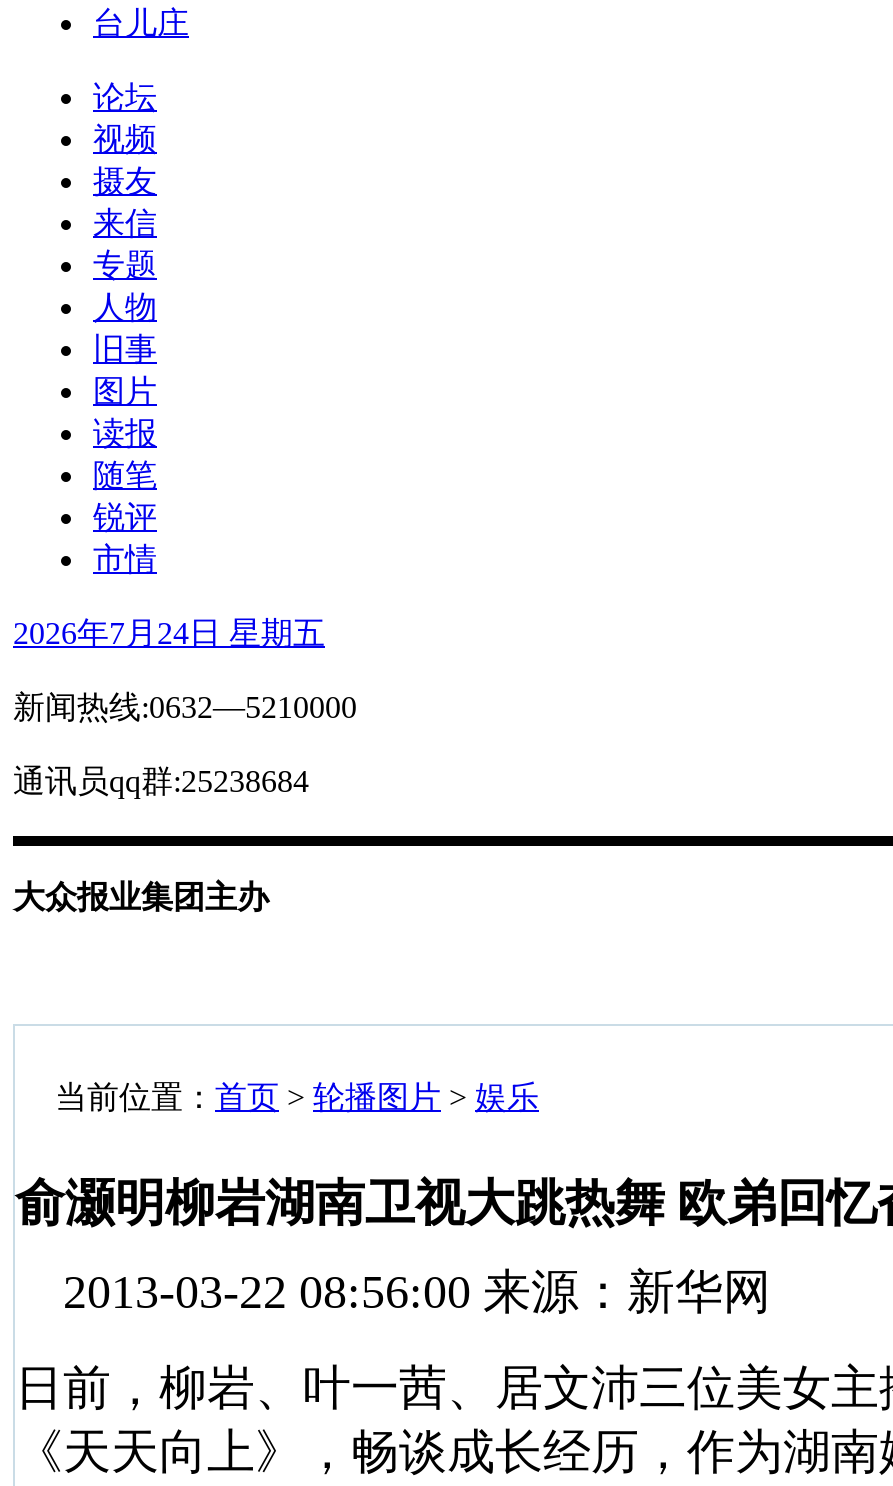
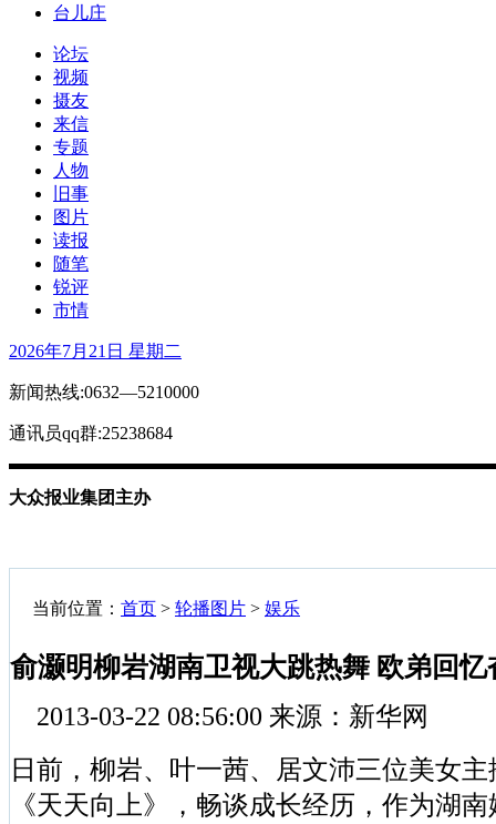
[13,616,325,650] 2026年7月24日 星期五 -> [9,342,182,360] 2026年7月21日 星期二

